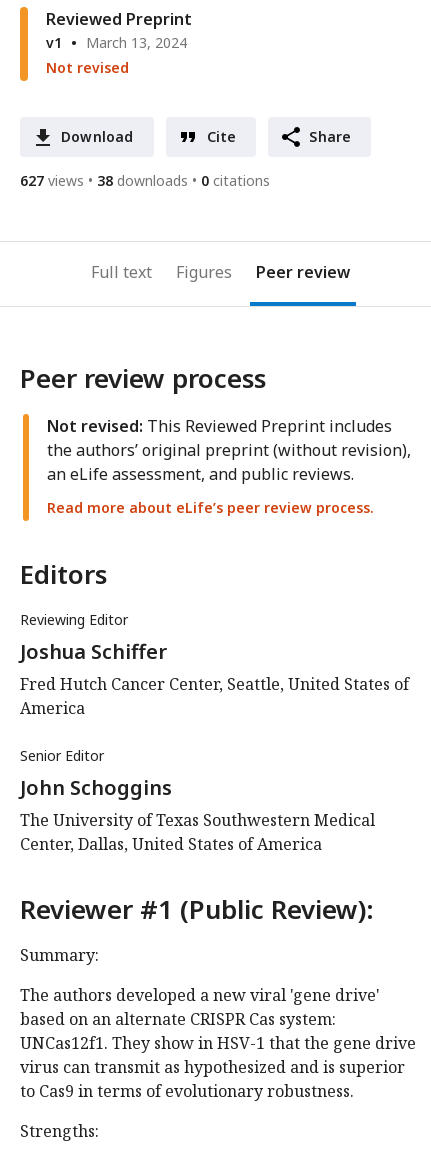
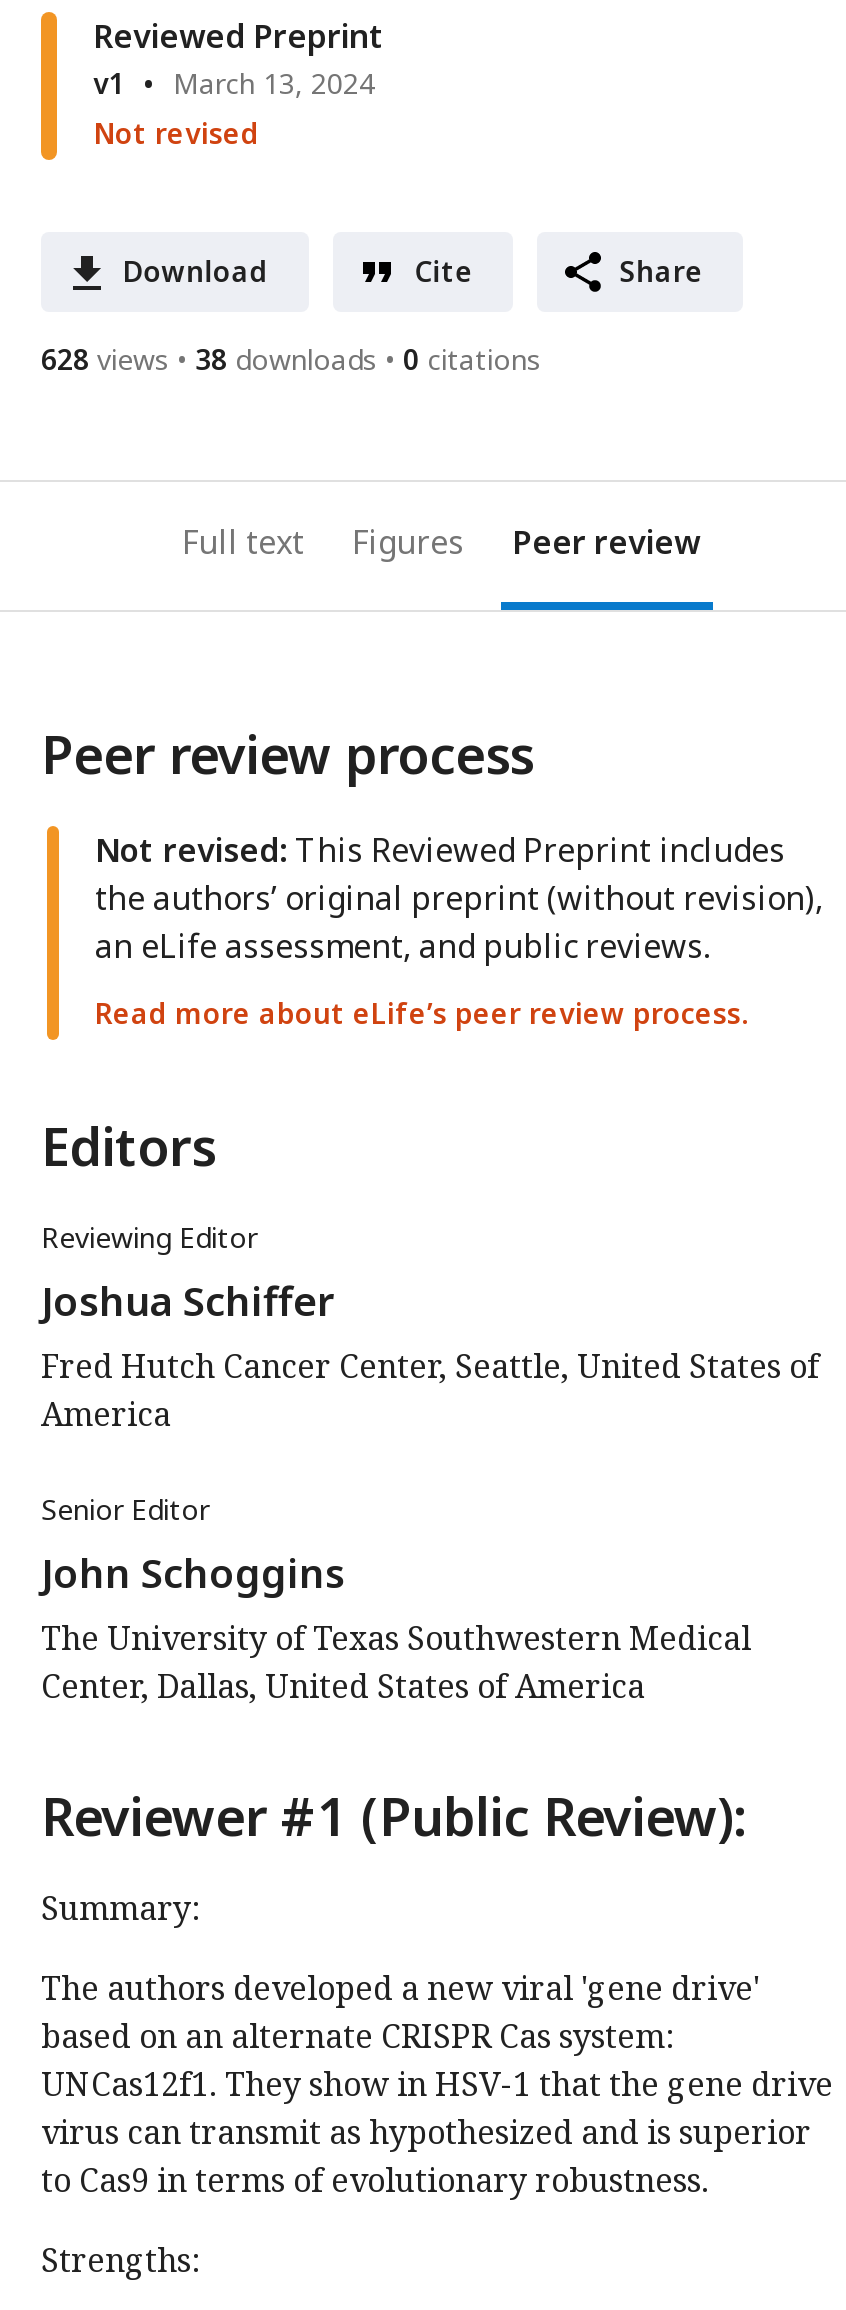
[20,171,270,190] 627 views 38 downloads 0 citations -> [41,340,541,378] 628 views 38 downloads 0 citations

